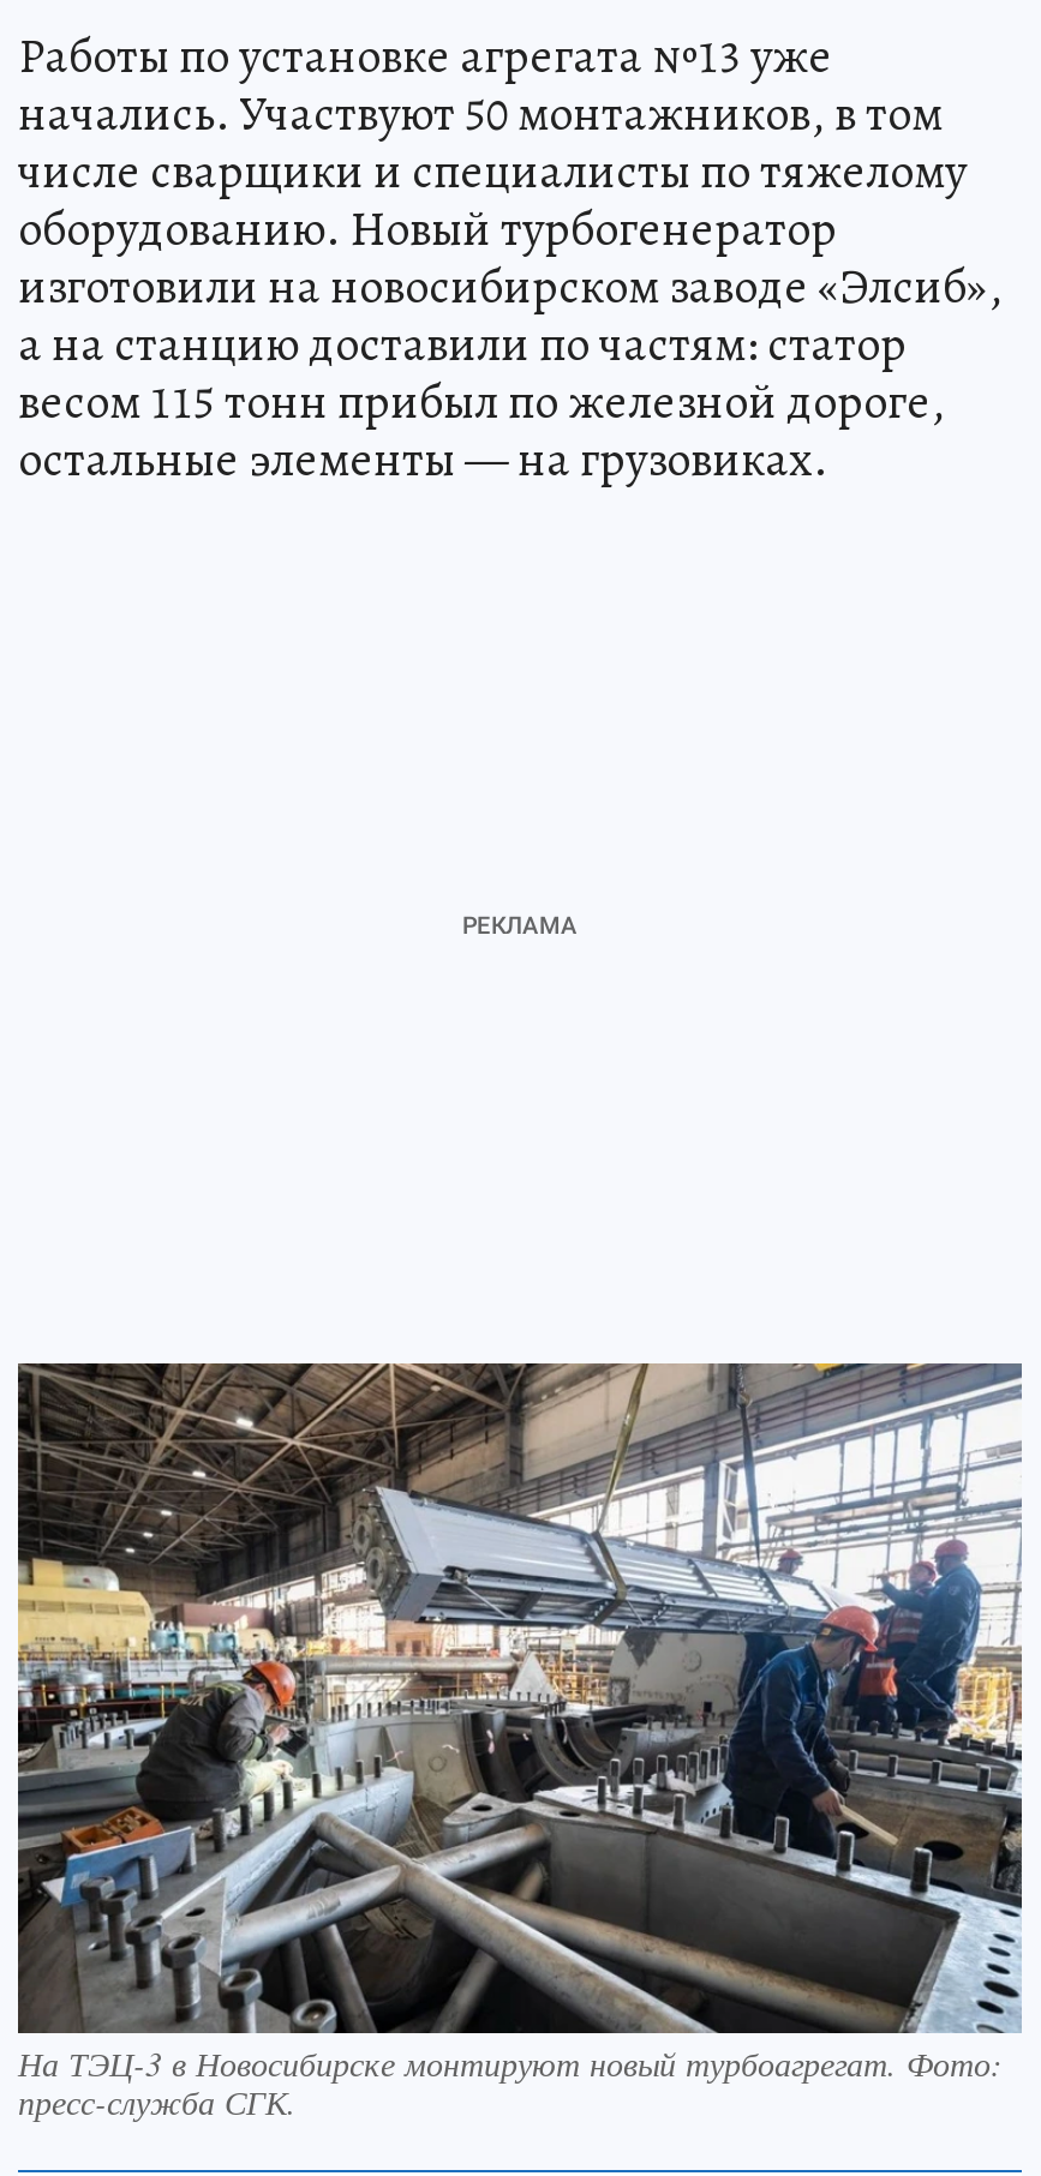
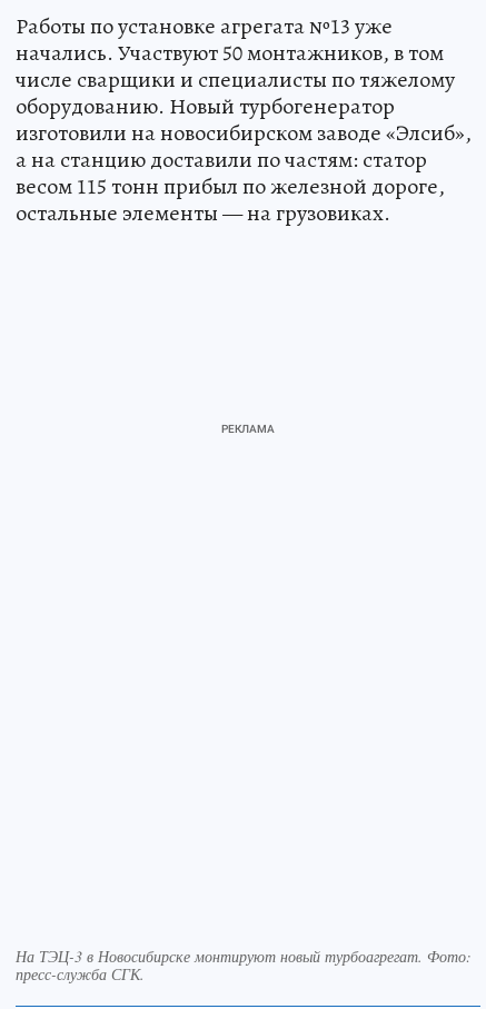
[16,1361,1024,2036] [image] -> none

